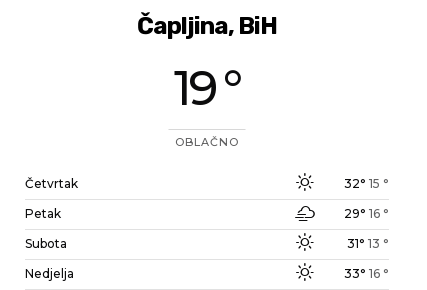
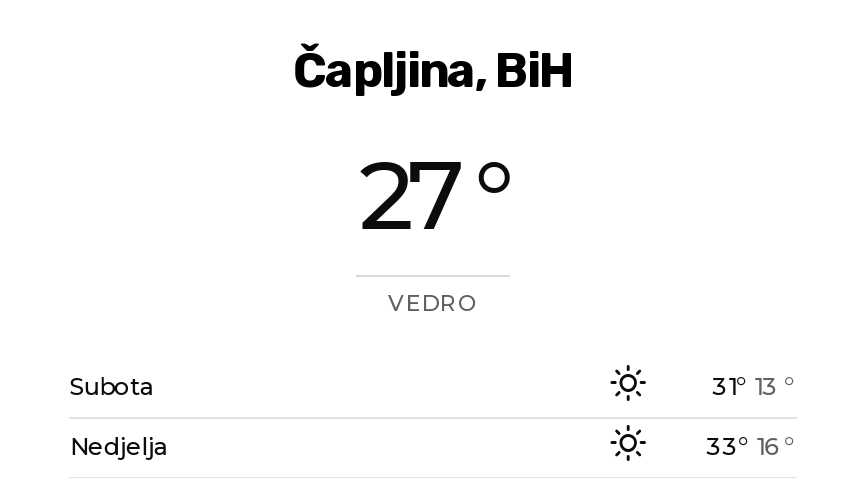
[25,59,389,221] 19 ° | OBLAČNO | Četvrtak | 32° 15 ° | Petak | 29° 16 ° -> [358,136,508,316] 27 ° | VEDRO

